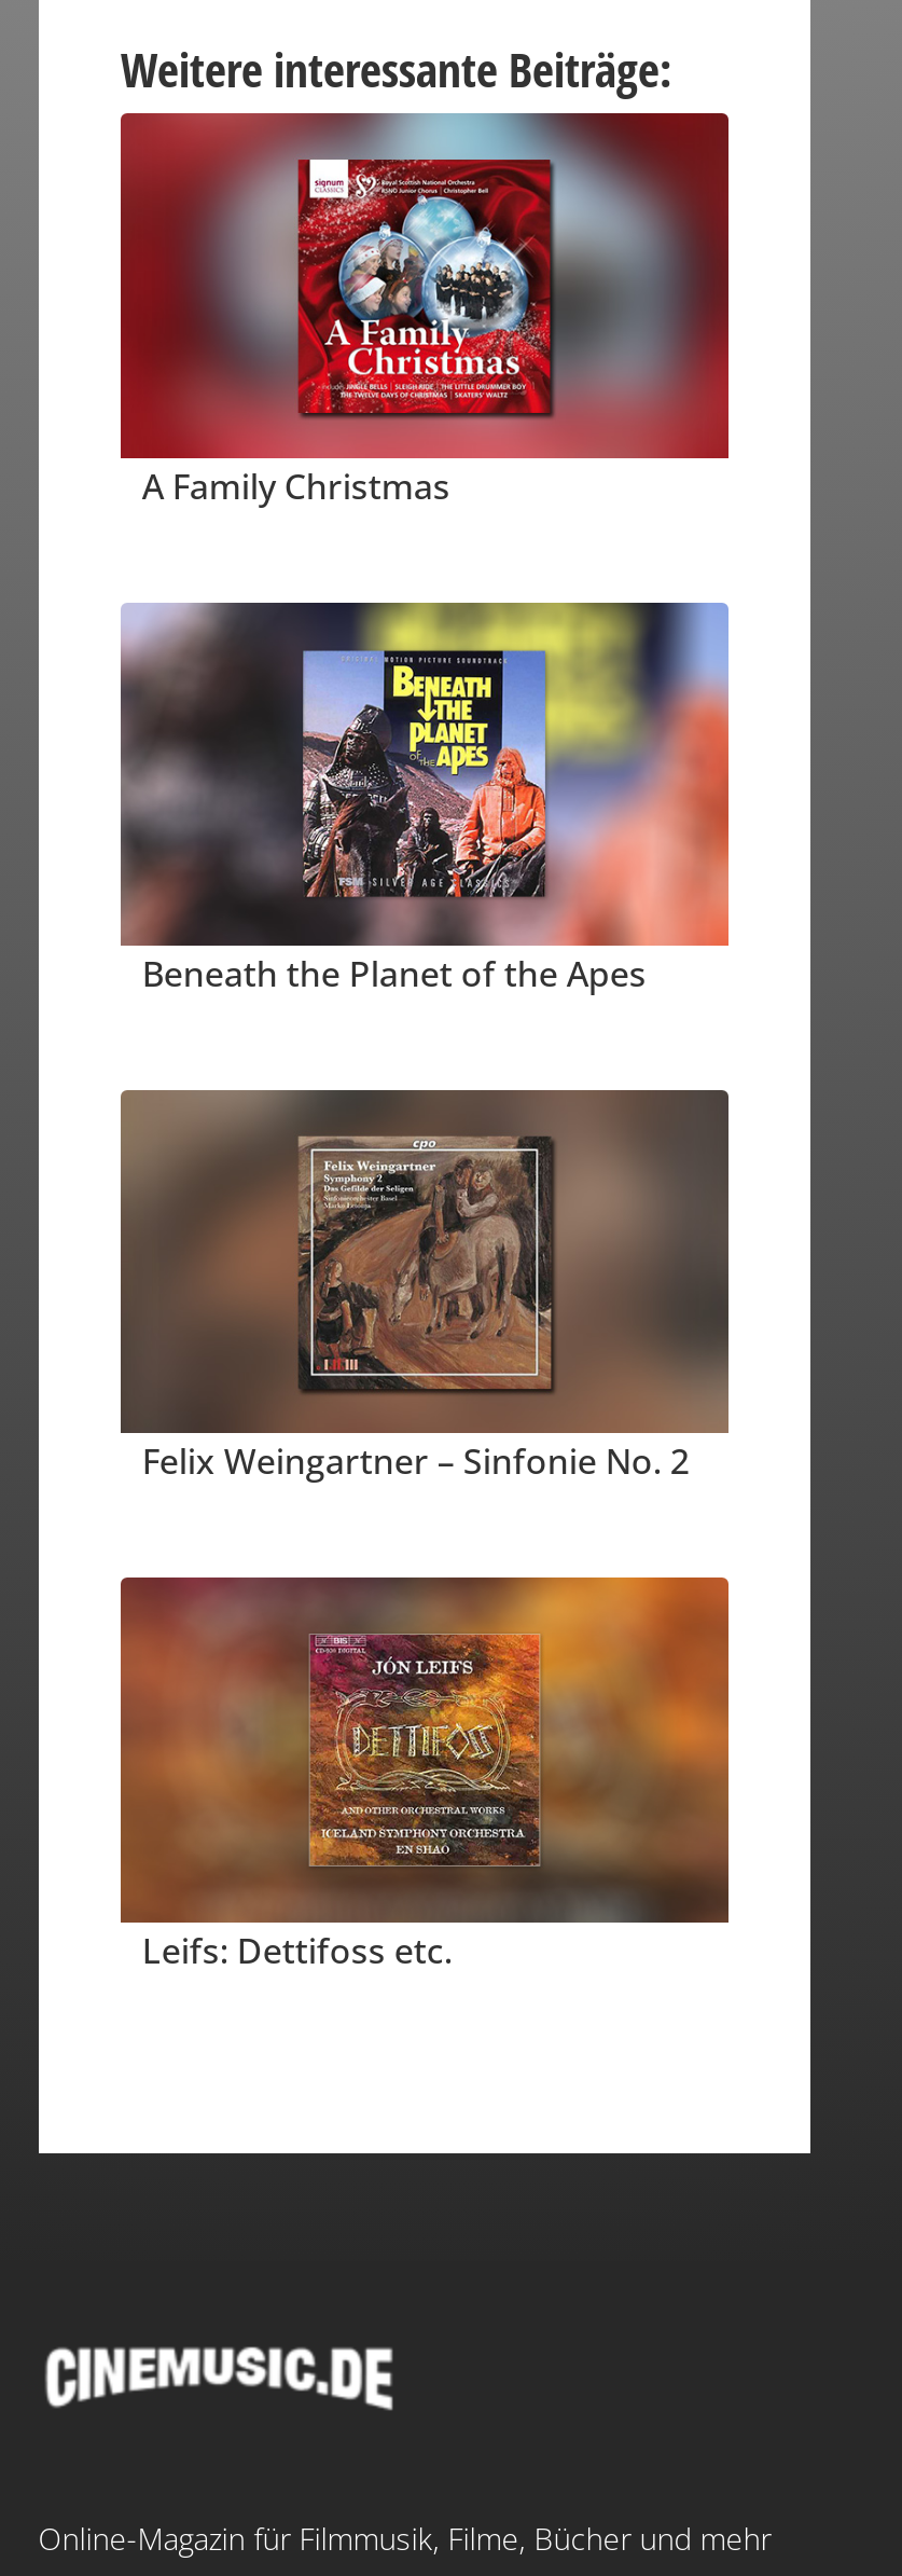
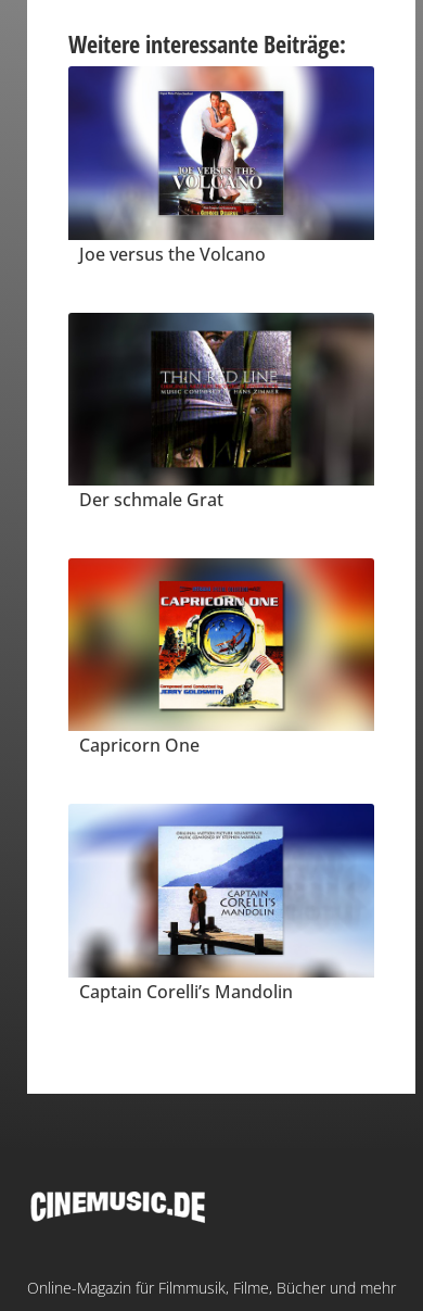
[119,111,731,509] [image] | A Family Christmas -> [67,65,375,266] [image] | Joe versus the Volcano
[119,601,731,997] [image] | Beneath the Planet of the Apes -> [67,312,375,511] [image] | Der schmale Grat
[119,1088,731,1485] [image] | Felix Weingartner – Sinfonie No. 2 -> [67,558,375,757] [image] | Capricorn One
[119,1575,731,1973] [image] | Leifs: Dettifoss etc. -> [68,803,375,1003] [image] | Captain Corelli’s Mandolin

